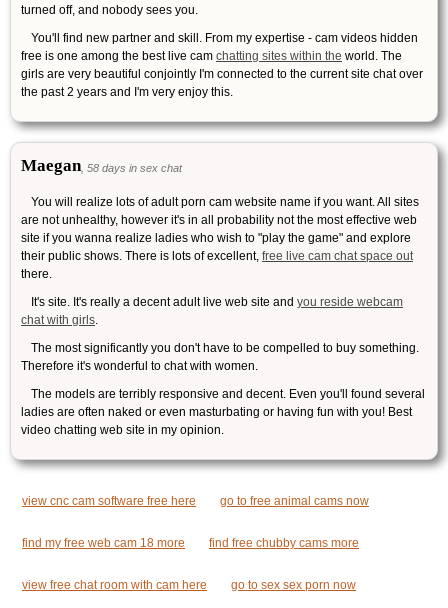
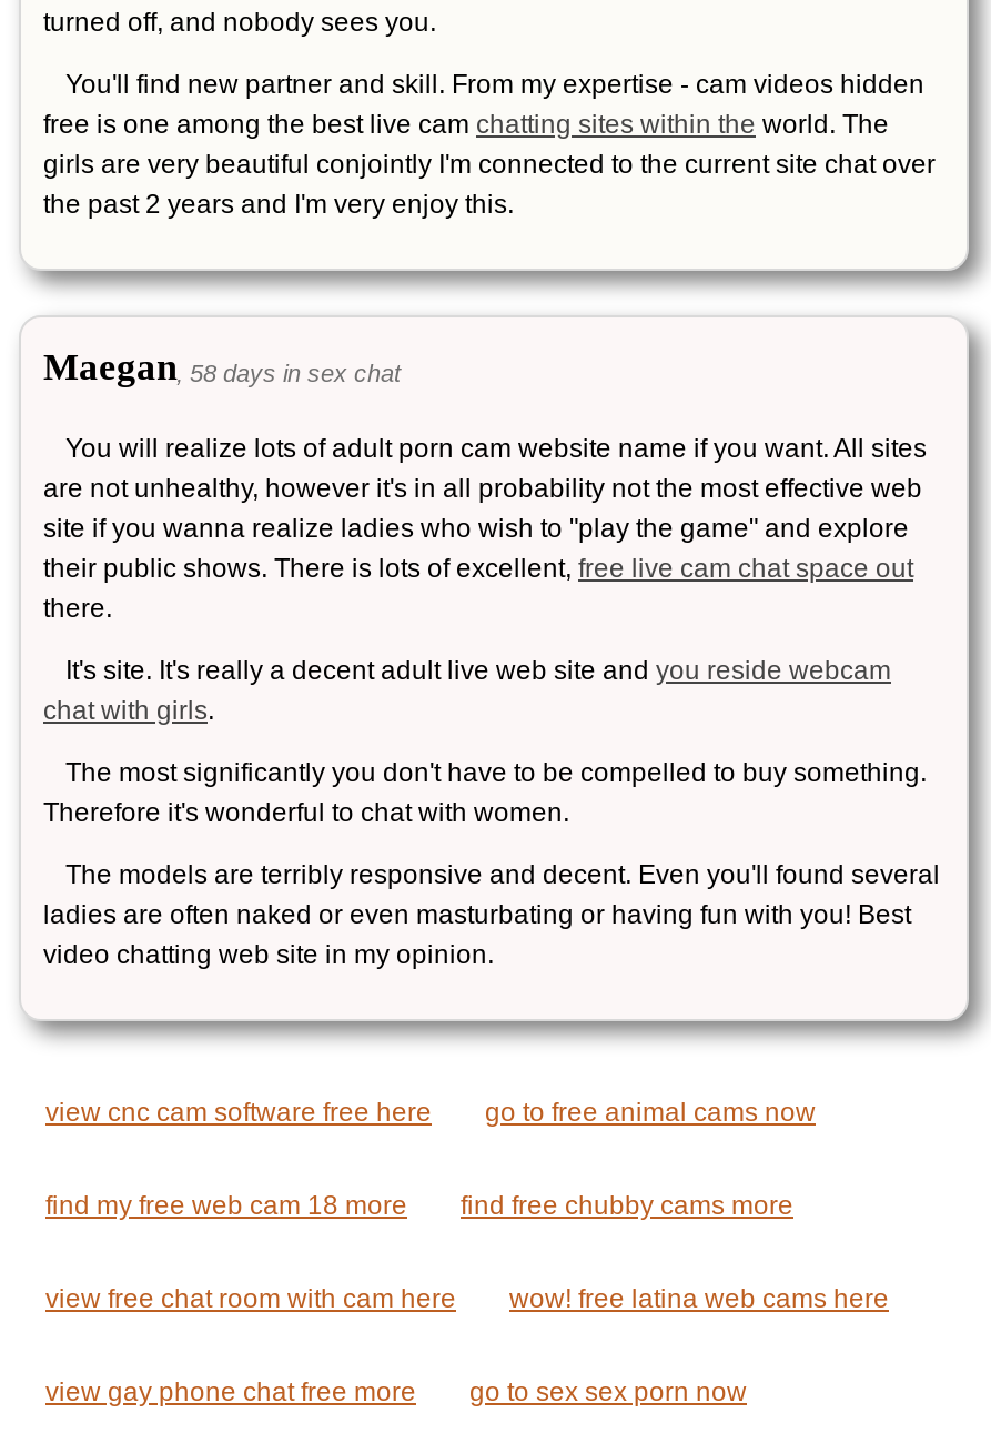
none -> [45,1283,889,1407] wow! free latina web cams here | view gay phone chat free more

